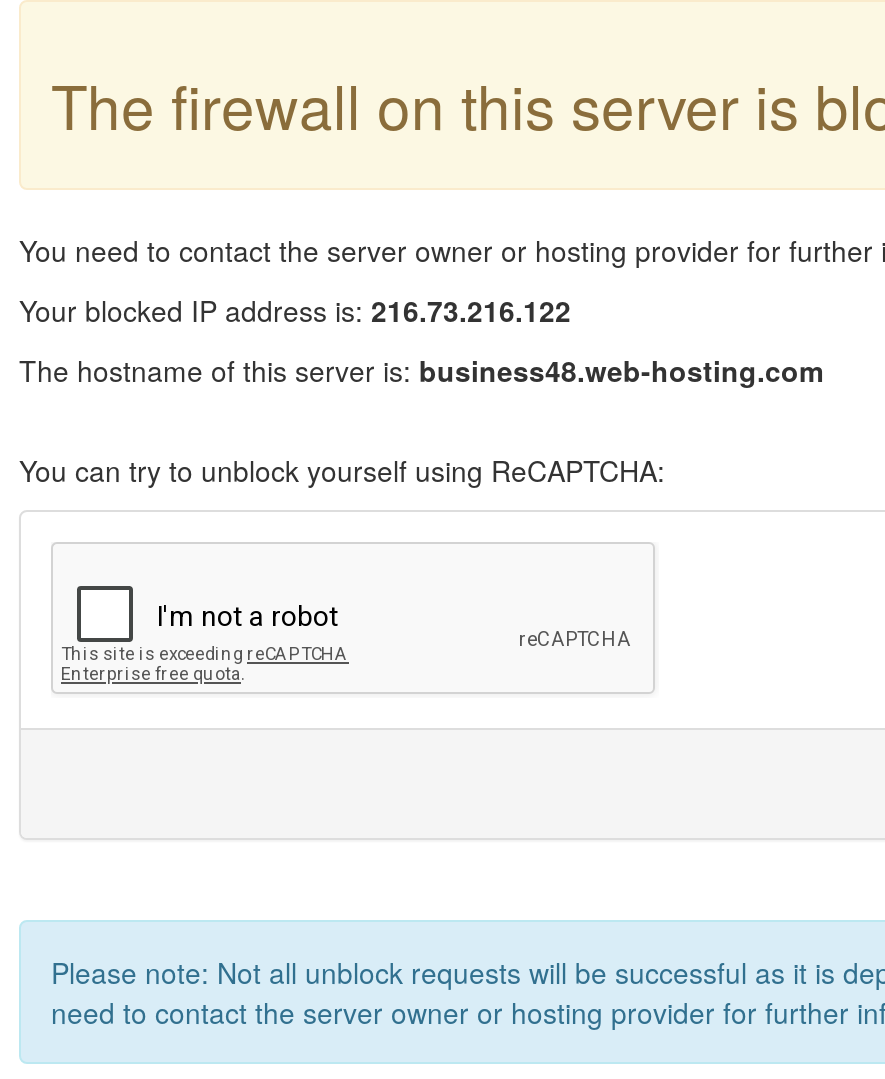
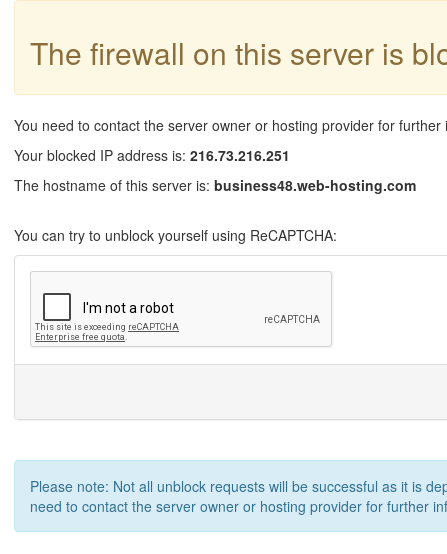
[19,290,571,330] Your blocked IP address is: 216.73.216.122 -> [14,145,290,165] Your blocked IP address is: 216.73.216.251

